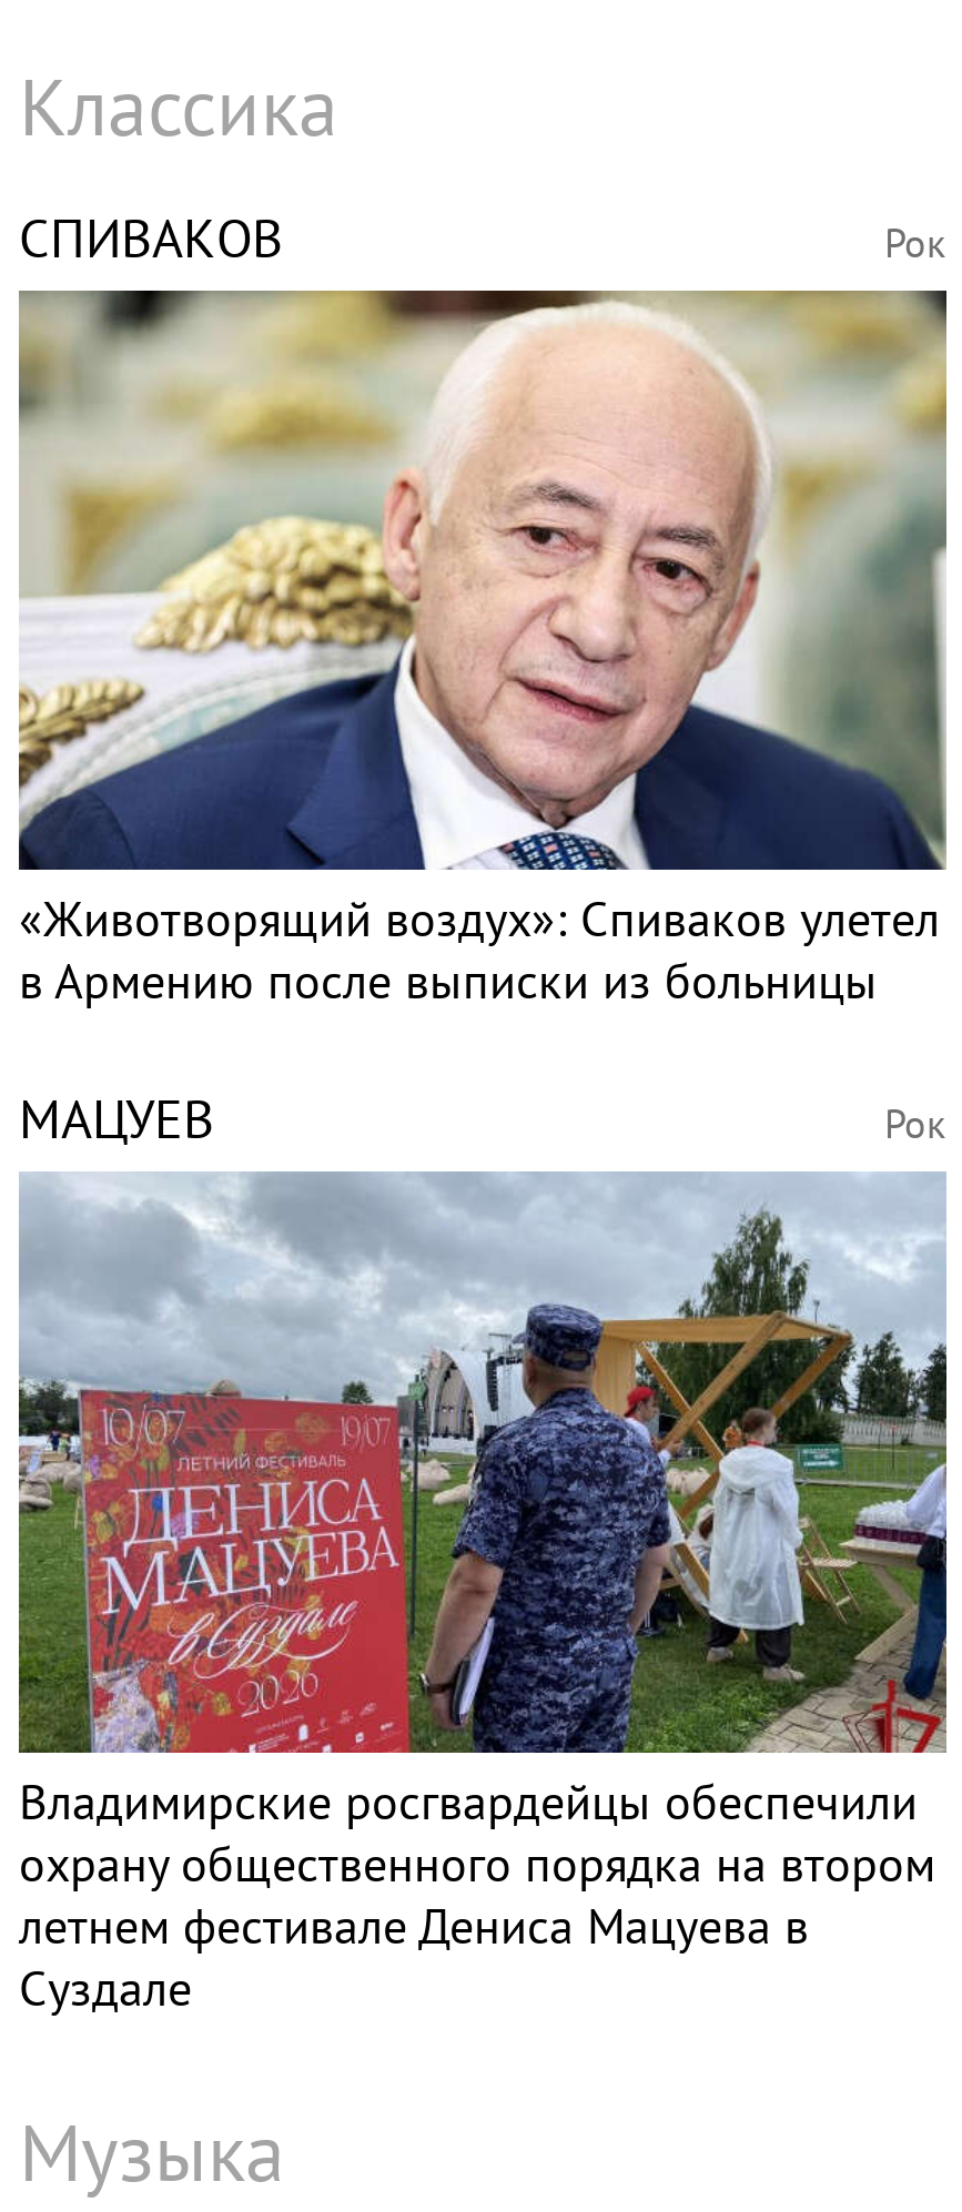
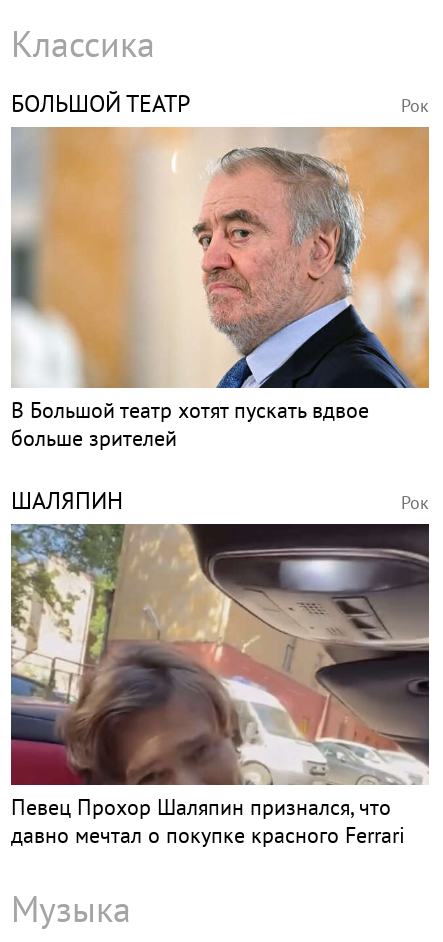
[19,204,283,273] СПИВАКОВ -> [11,87,190,118] БОЛЬШОЙ ТЕАТР
[17,290,949,1012] [image] | «Животворящий воздух»: Спиваков улетел | в Армению после выписки из больницы -> [10,127,430,452] [image] | В Большой театр хотят пускать вдвое | больше зрителей
[19,1086,214,1154] МАЦУЕВ -> [11,485,123,516] ШАЛЯПИН
[19,1170,946,1754] [image] -> [10,523,430,730] [image]
[19,1769,935,2018] Владимирские росгвардейцы обеспечили | охрану общественного порядка на втором | летнем фестивале Дениса Мацуева в | Суздале -> [11,793,405,849] Певец Прохор Шаляпин признался, что | давно мечтал о покупке красного Ferrari

